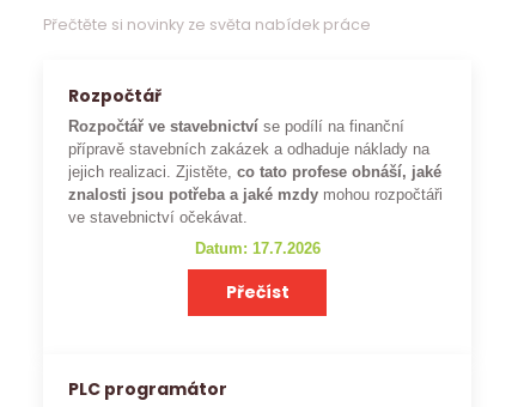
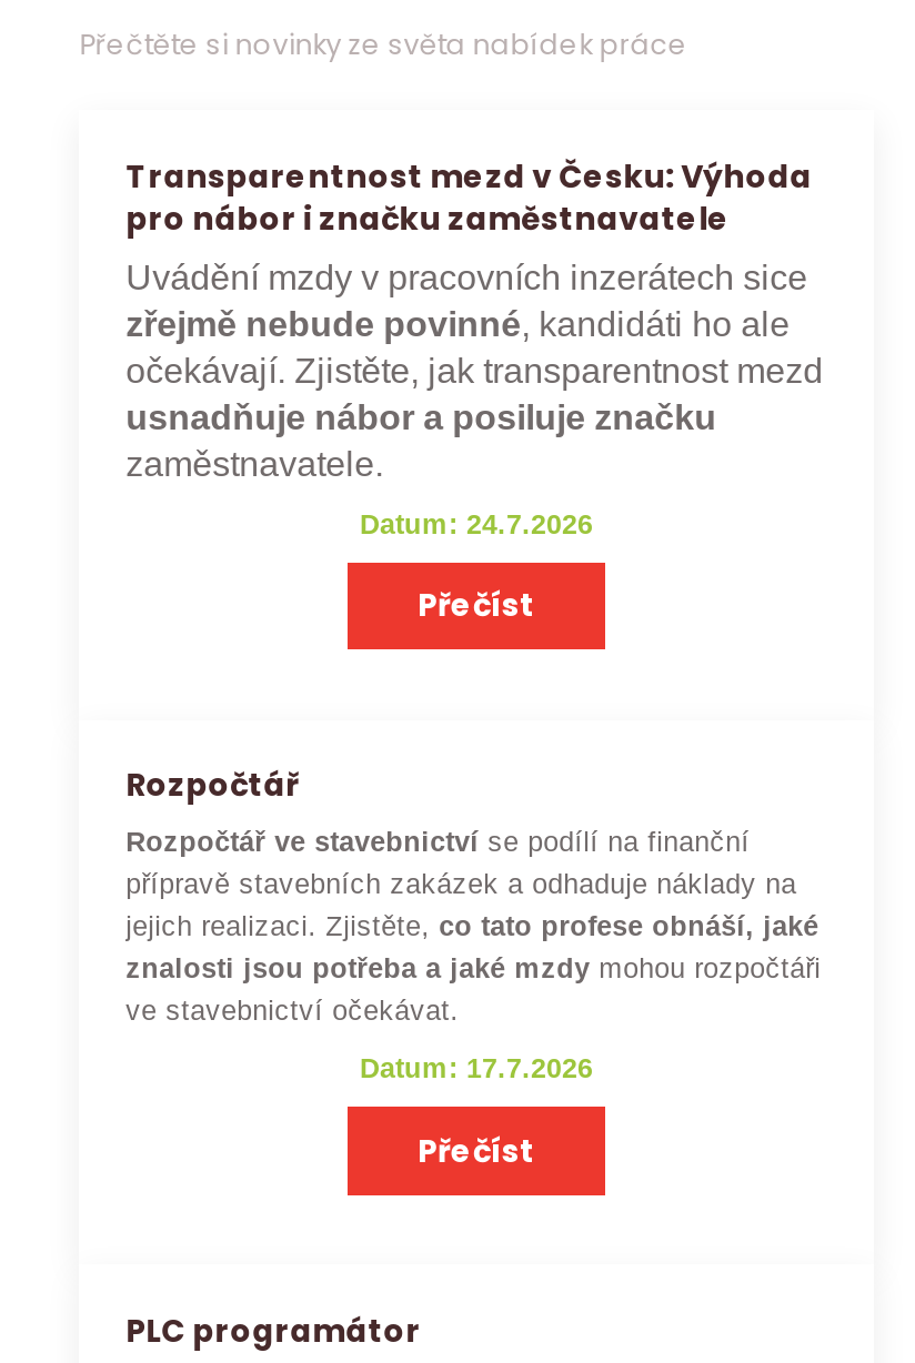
none -> [126,154,823,628] Transparentnost mezd v Česku: Výhoda | pro nábor i značku zaměstnavatele | Uvádění mzdy v pracovních inzerátech sice | zřejmě nebude povinné, kandidáti ho ale | očekávají. Zjistěte, jak transparentnost mezd | usnadňuje nábor a posiluje značku | zaměstnavatele. | Datum: 24.7.2026 | Přečíst

